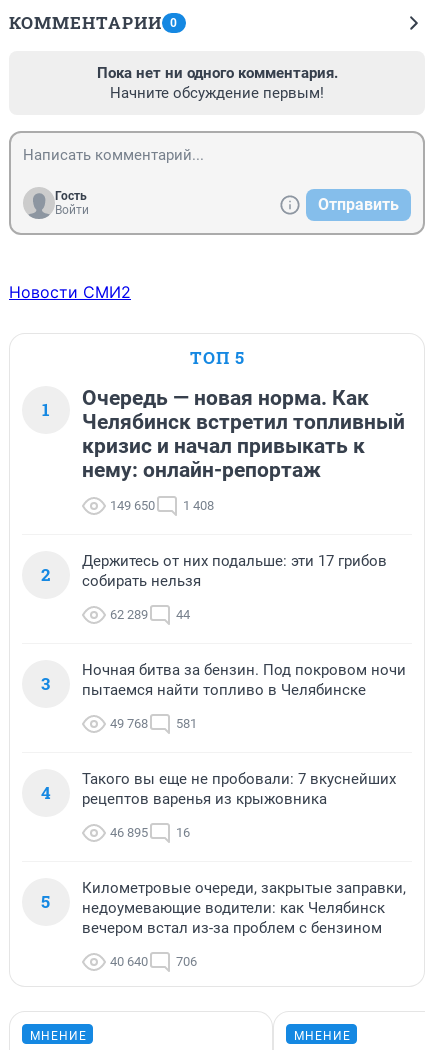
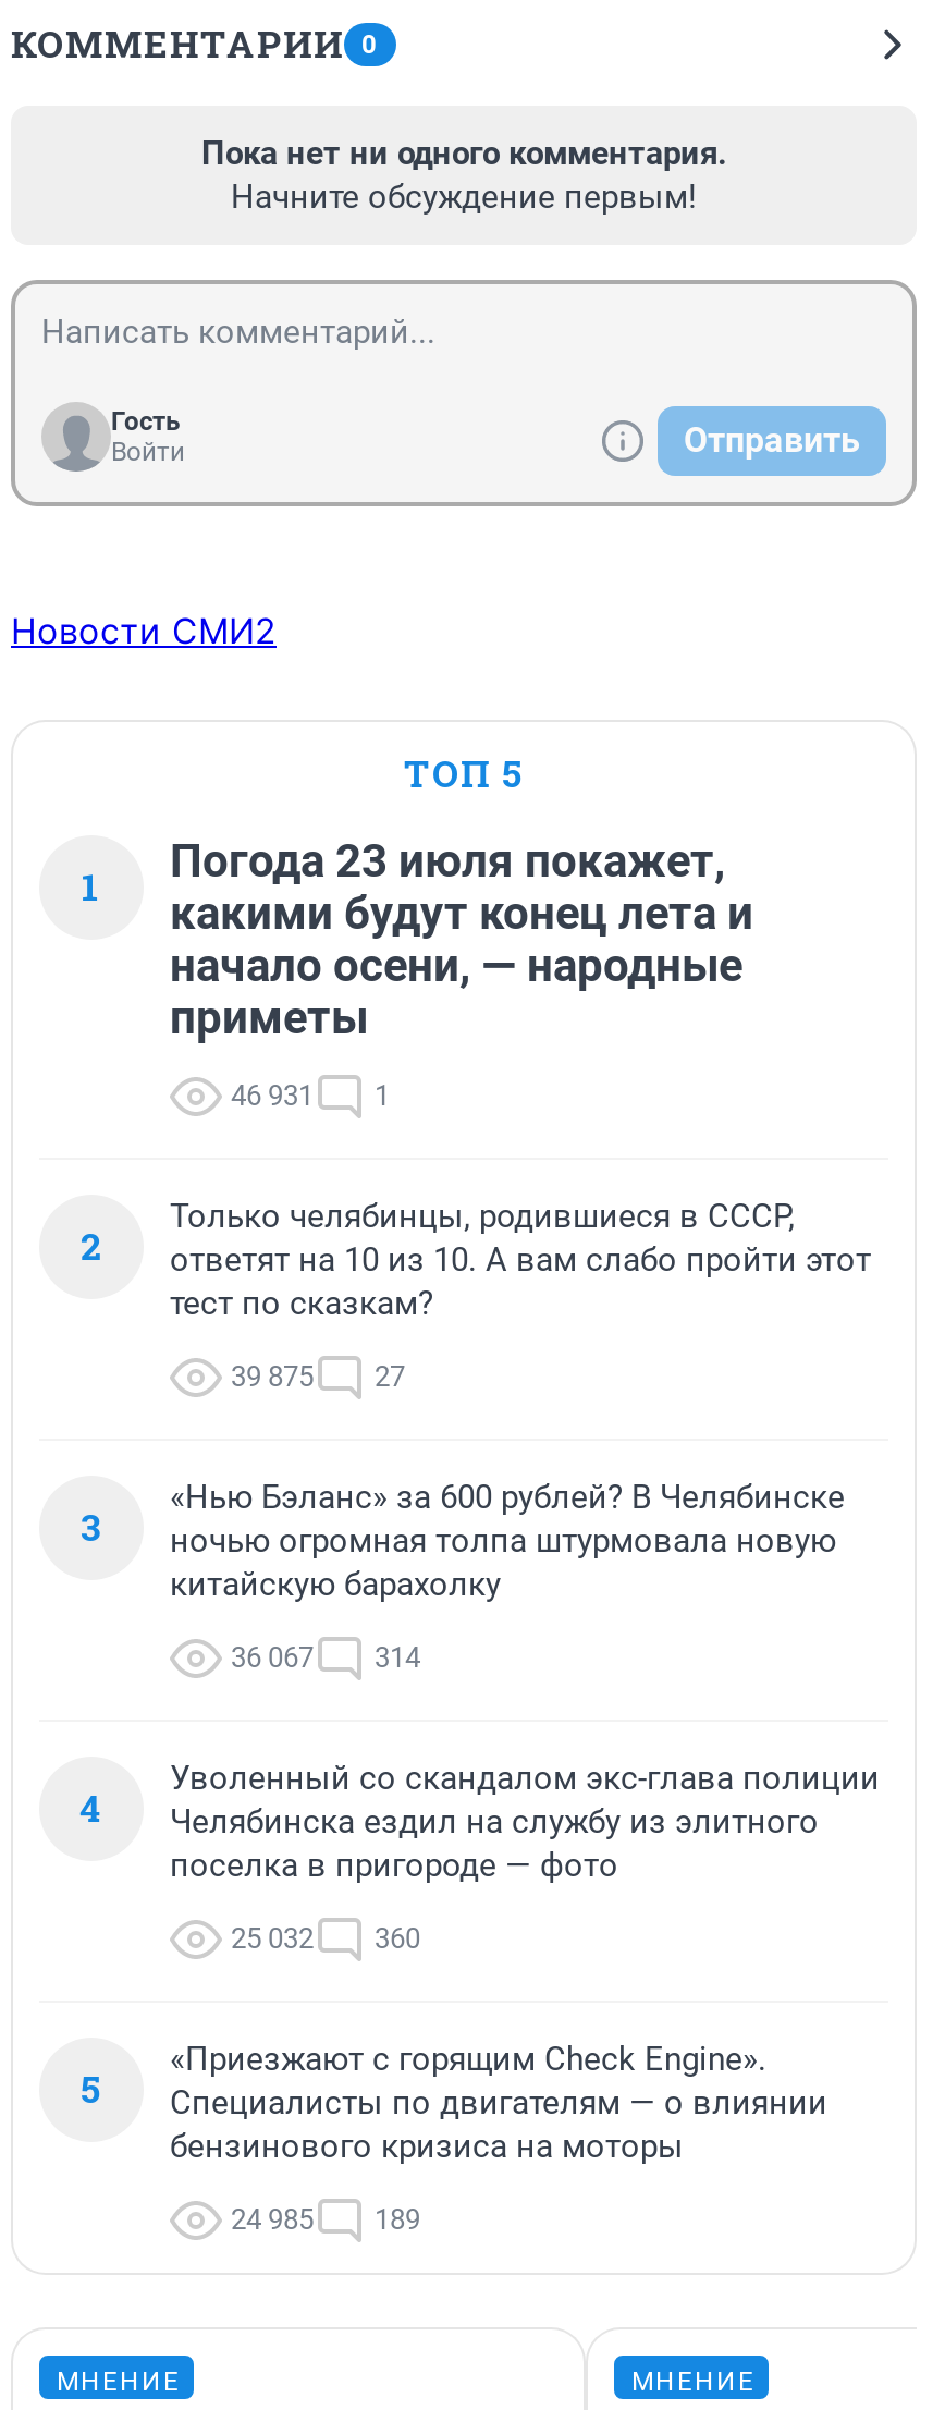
[82,386,405,482] Очередь — новая норма. Как | Челябинск встретил топливный | кризис и начал привыкать к | нему: онлайн-репортаж -> [170,835,753,1044] Погода 23 июля покажет, | какими будут конец лета и | начало осени, — народные | приметы
[110,498,214,513] 149 650 | 1 408 -> [231,1079,390,1112] 46 931 | 1
[82,552,387,590] Держитесь от них подальше: эти 17 грибов | собирать нельзя -> [170,1197,871,1323] Только челябинцы, родившиеся в СССР, | ответят на 10 из 10. А вам слабо пройти этот | тест по сказкам?
[110,607,190,622] 62 289 | 44 -> [231,1360,405,1393] 39 875 | 27
[82,661,406,699] Ночная битва за бензин. Под покровом ночи | пытаемся найти топливо в Челябинске -> [170,1478,845,1604] «Нью Бэланс» за 600 рублей? В Челябинске | ночью огромная толпа штурмовала новую | китайскую барахолку
[110,716,197,731] 49 768 | 581 -> [231,1641,420,1674] 36 067 | 314
[82,770,396,808] Такого вы еще не пробовали: 7 вкуснейших | рецептов варенья из крыжовника -> [170,1759,880,1885] Уволенный со скандалом экс-глава полиции | Челябинска ездил на службу из элитного | поселка в пригороде — фото
[110,825,190,840] 46 895 | 16 -> [231,1922,420,1955] 25 032 | 360
[82,879,406,937] Километровые очереди, закрытые заправки, | недоумевающие водители: как Челябинск | вечером встал из-за проблем с бензином -> [170,2040,827,2166] «Приезжают с горящим Check Engine». | Специалисты по двигателям — о влиянии | бензинового кризиса на моторы
[110,954,197,969] 40 640 | 706 -> [231,2203,420,2236] 24 985 | 189

